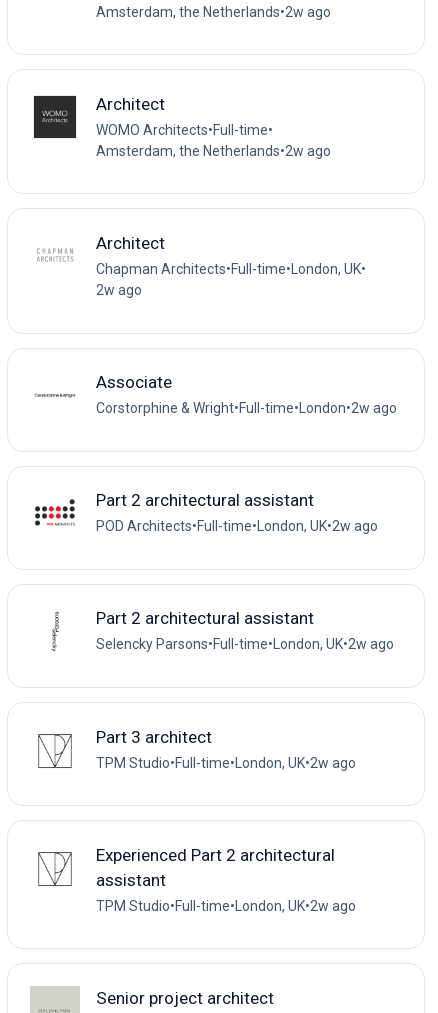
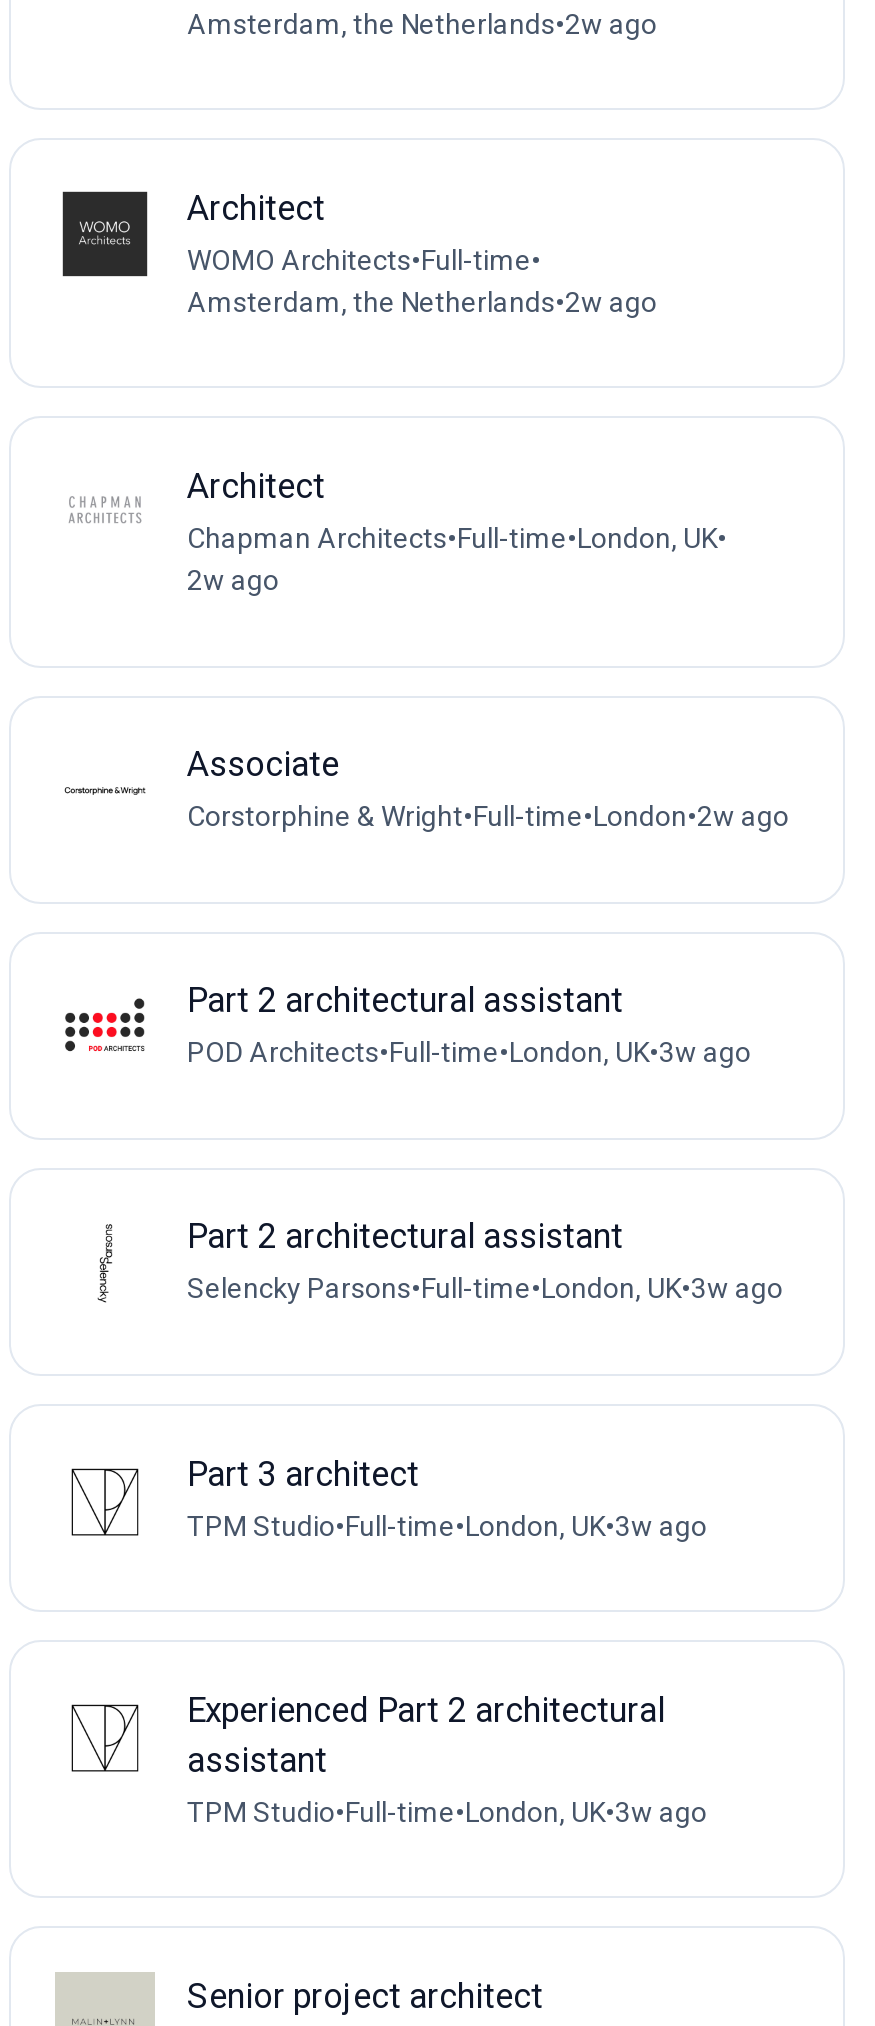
[96,518,378,534] POD Architects•Full-time•London, UK•2w ago -> [187,1037,751,1069] POD Architects•Full-time•London, UK•3w ago
[96,636,394,652] Selencky Parsons•Full-time•London, UK•2w ago -> [187,1273,783,1305] Selencky Parsons•Full-time•London, UK•3w ago
[96,755,356,771] TPM Studio•Full-time• London, UK•2w ago -> [187,1509,707,1541] TPM Studio•Full-time• London, UK•3w ago
[96,898,356,914] TPM Studio•Full-time• London, UK•2w ago -> [187,1796,707,1828] TPM Studio•Full-time• London, UK•3w ago

